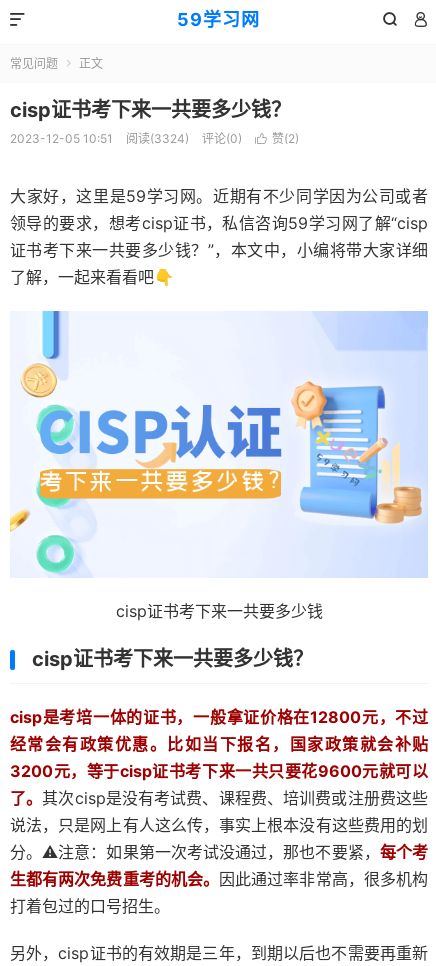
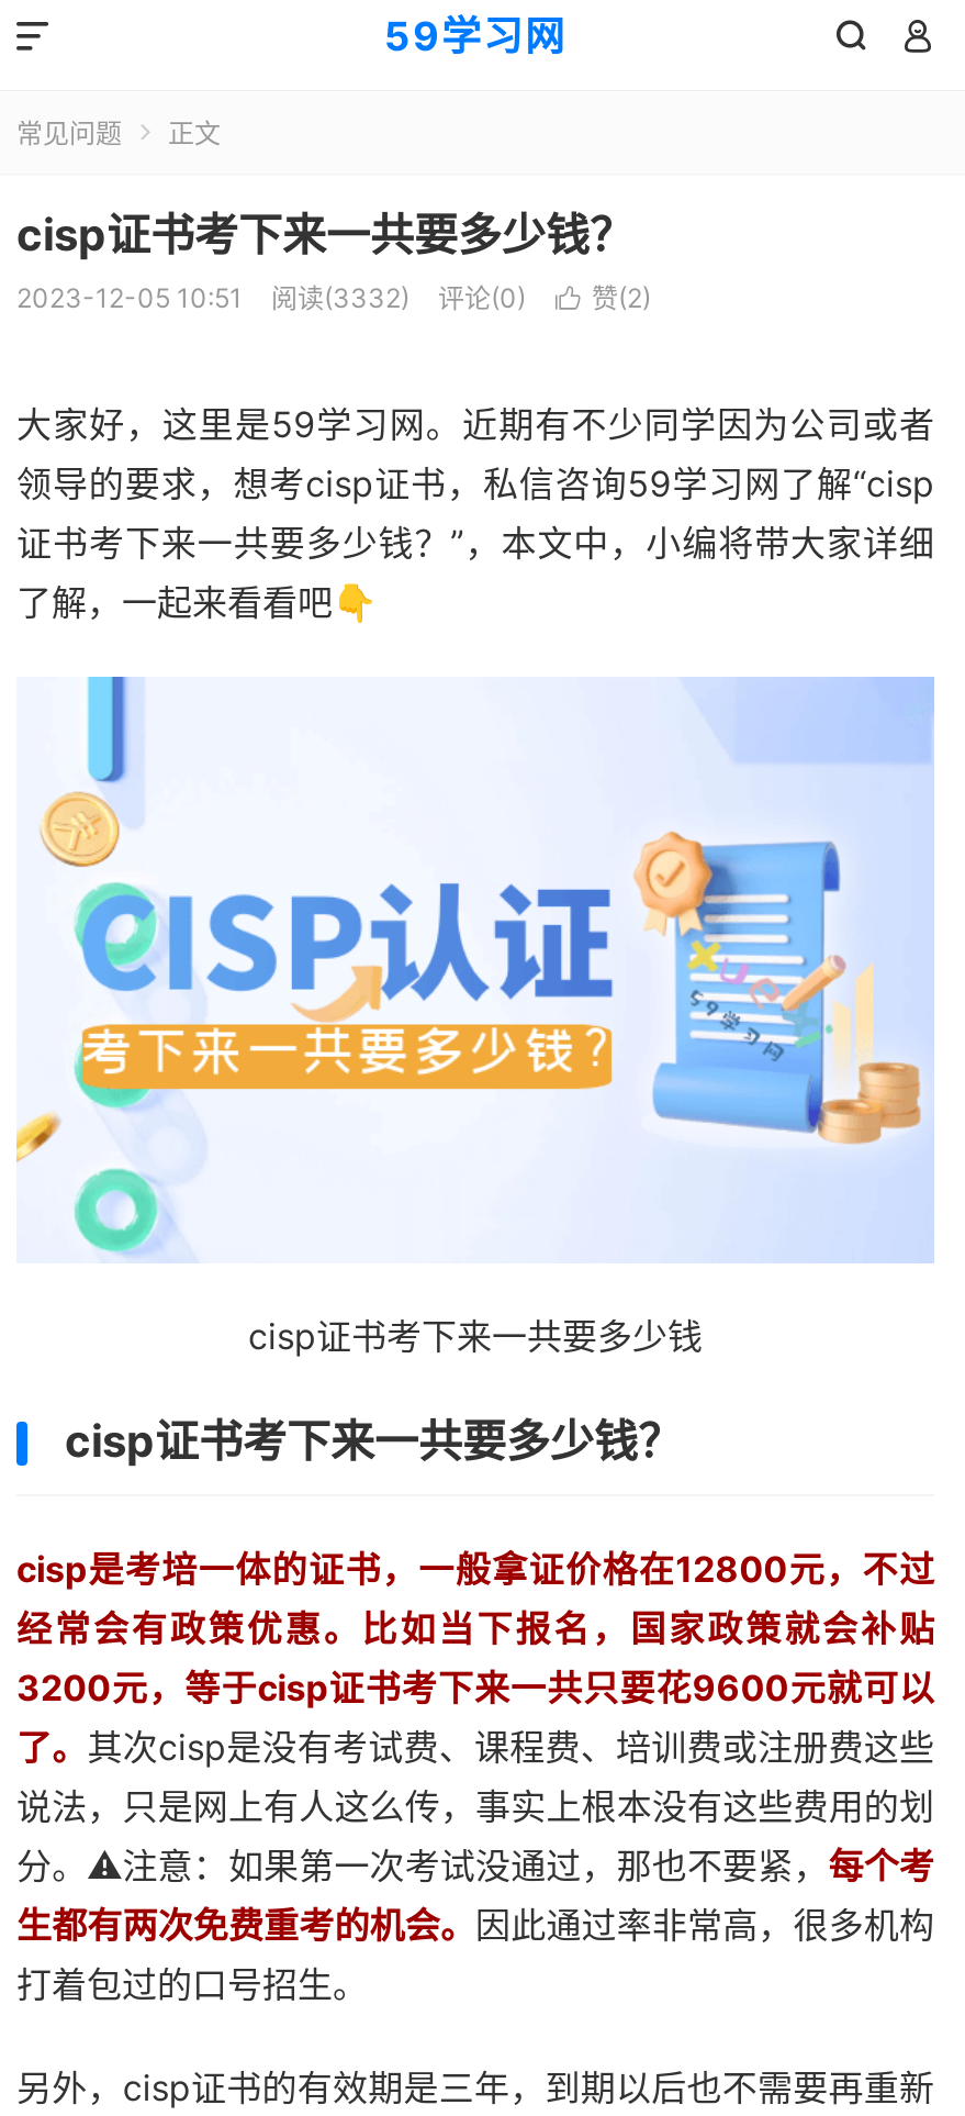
[126,131,189,146] 阅读(3324) -> [271,281,409,314] 阅读(3332)

